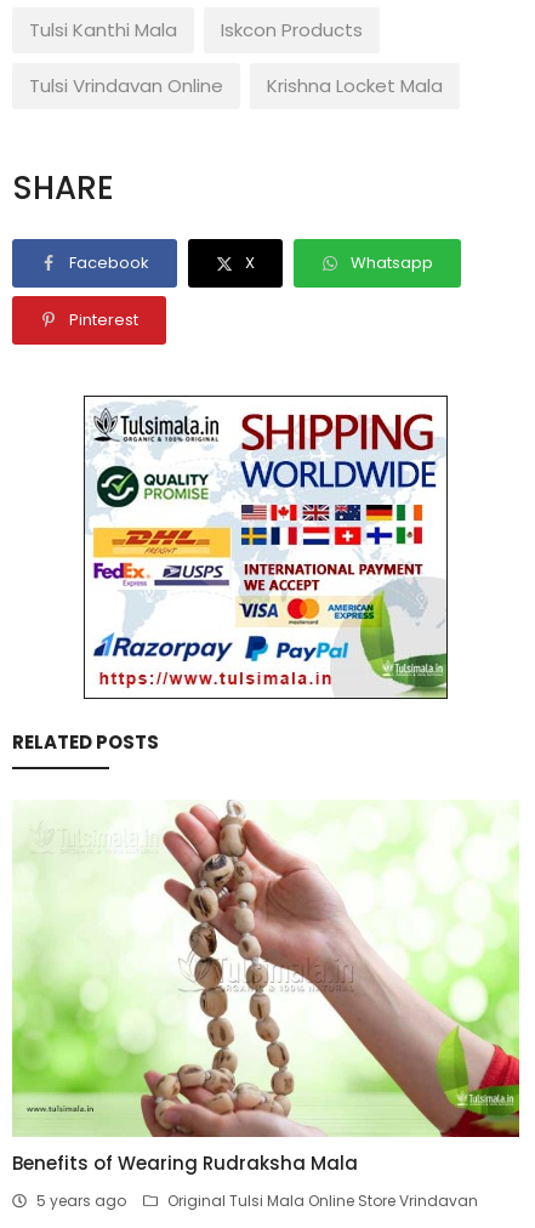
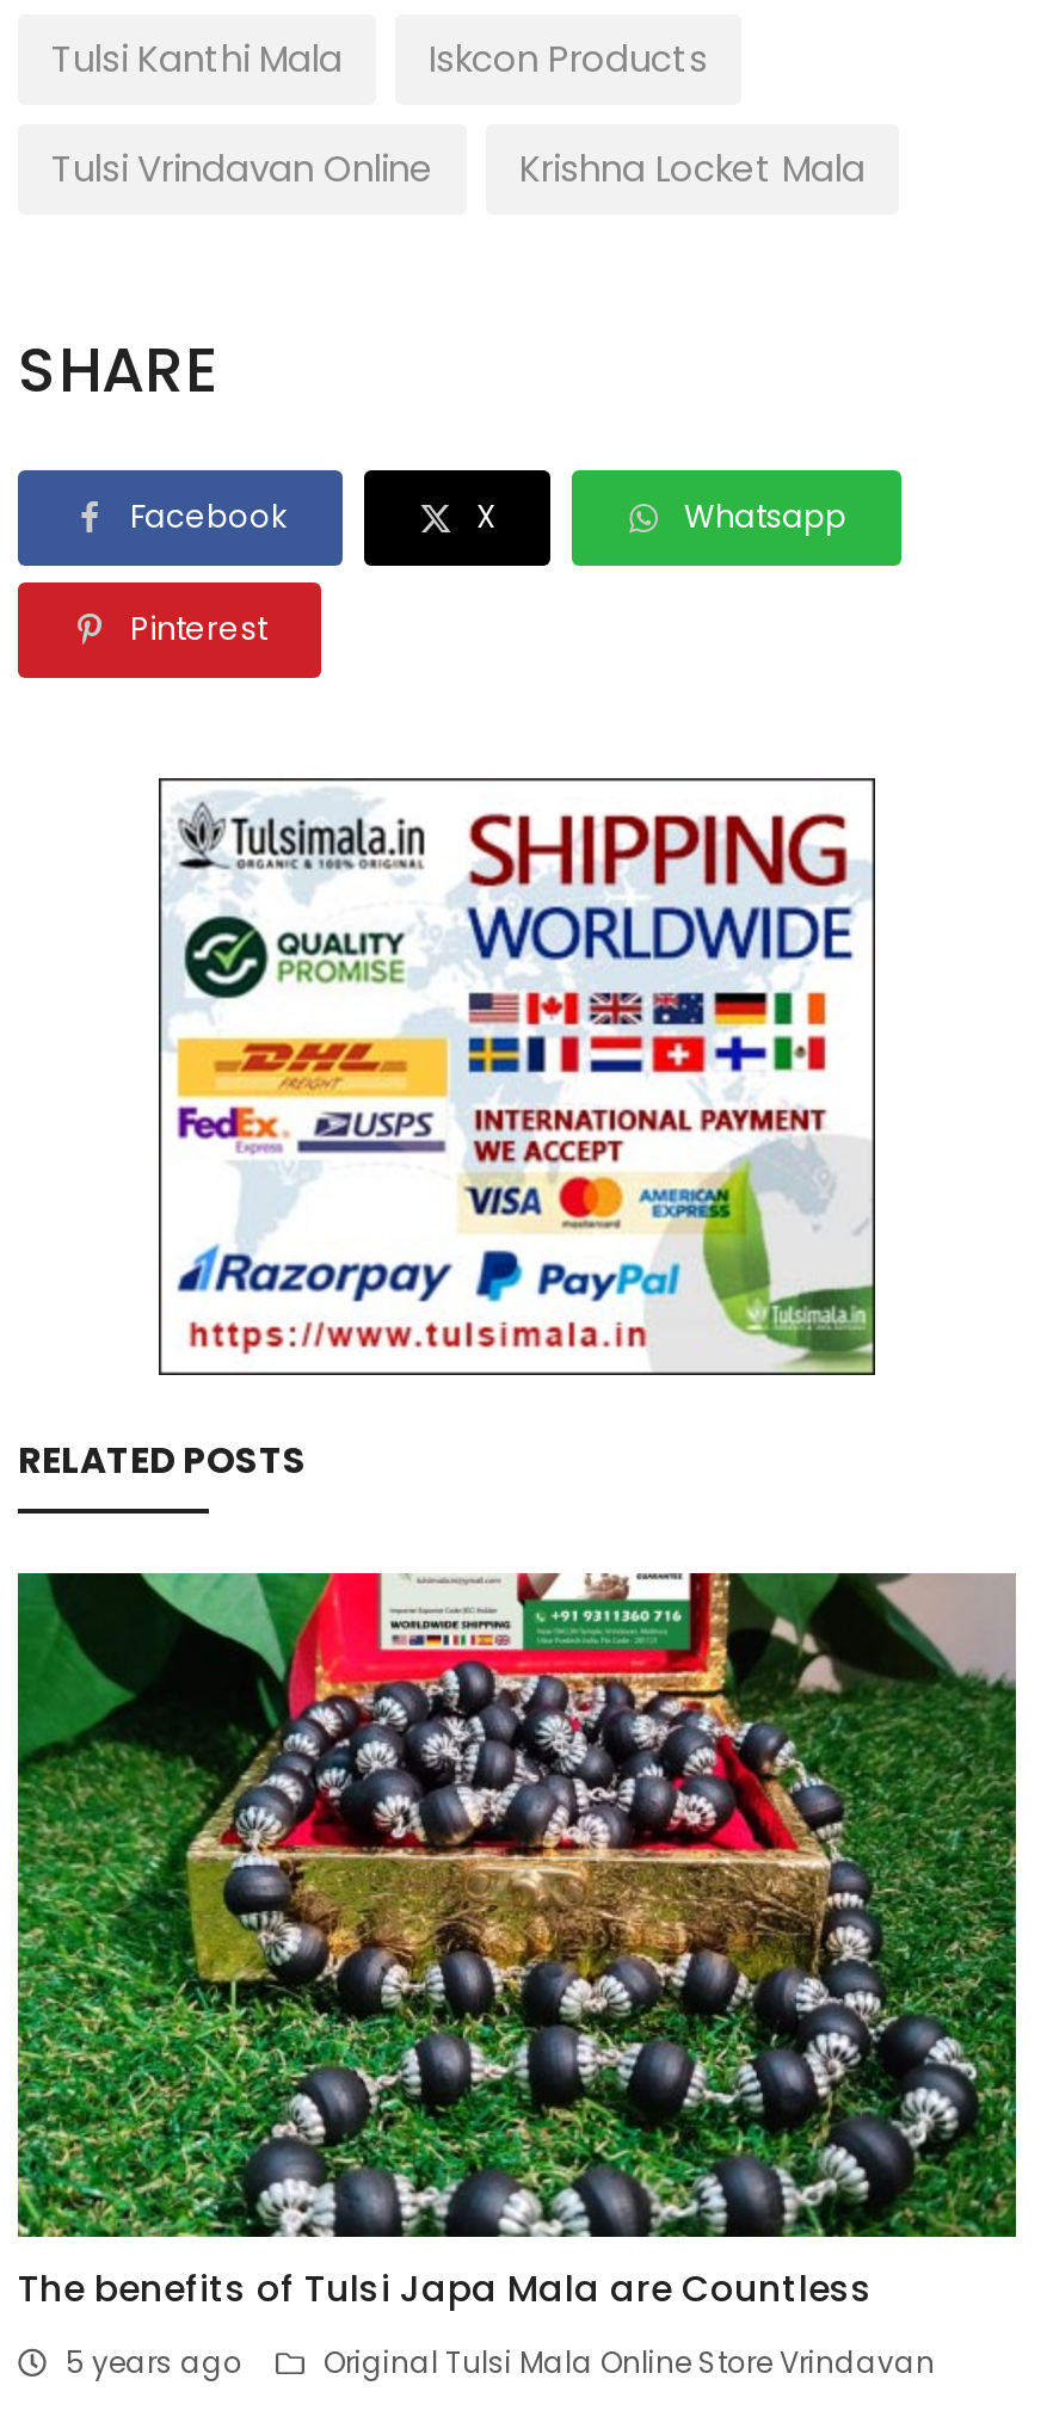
[11,800,520,1175] [image] | Benefits of Wearing Rudraksha Mala -> [16,1571,1018,2312] [image] | The benefits of Tulsi Japa Mala are Countless

